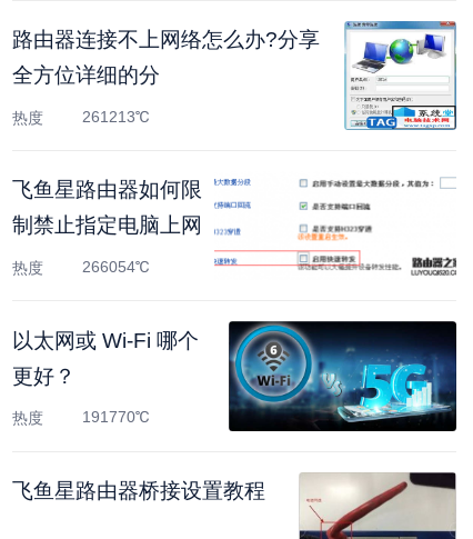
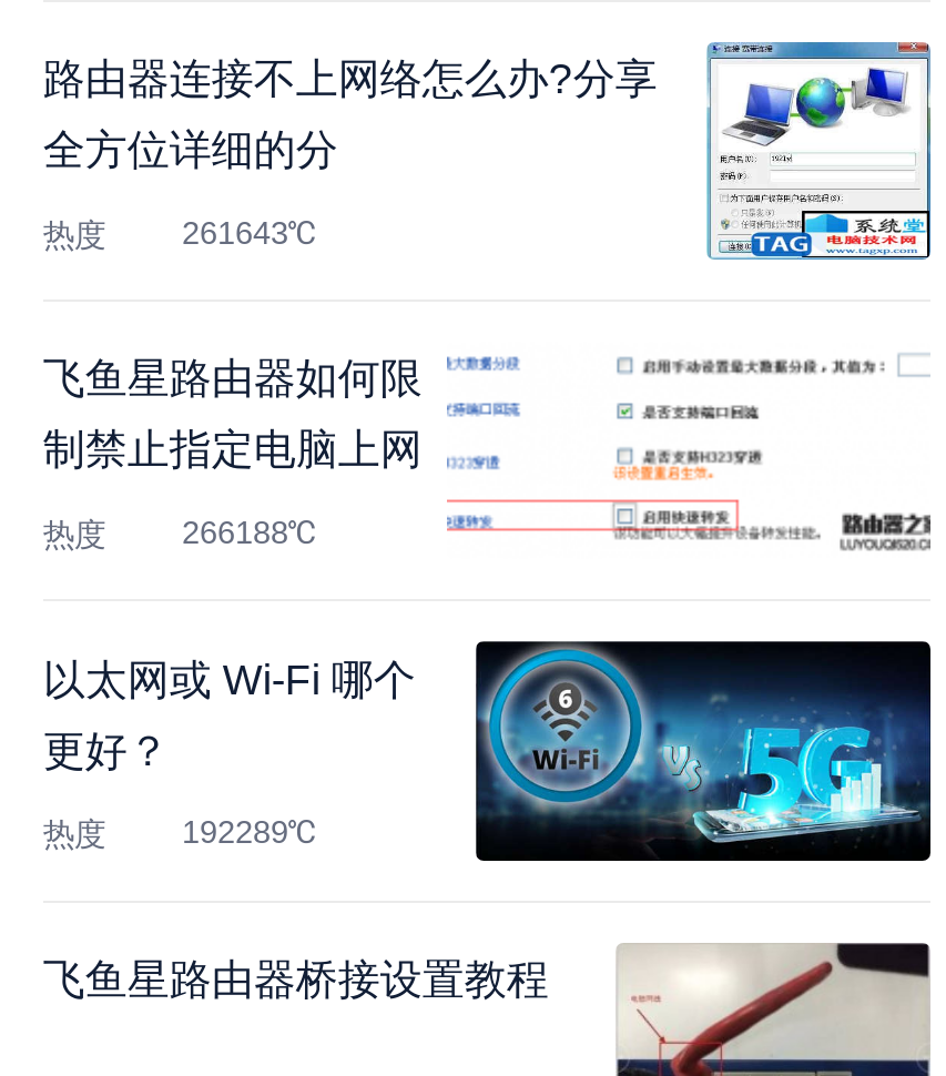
[82,107,149,125] 261213℃ -> [182,214,317,250] 261643℃
[82,258,149,276] 266054℃ -> [182,514,317,550] 266188℃
[82,408,149,426] 191770℃ -> [182,815,317,850] 192289℃

